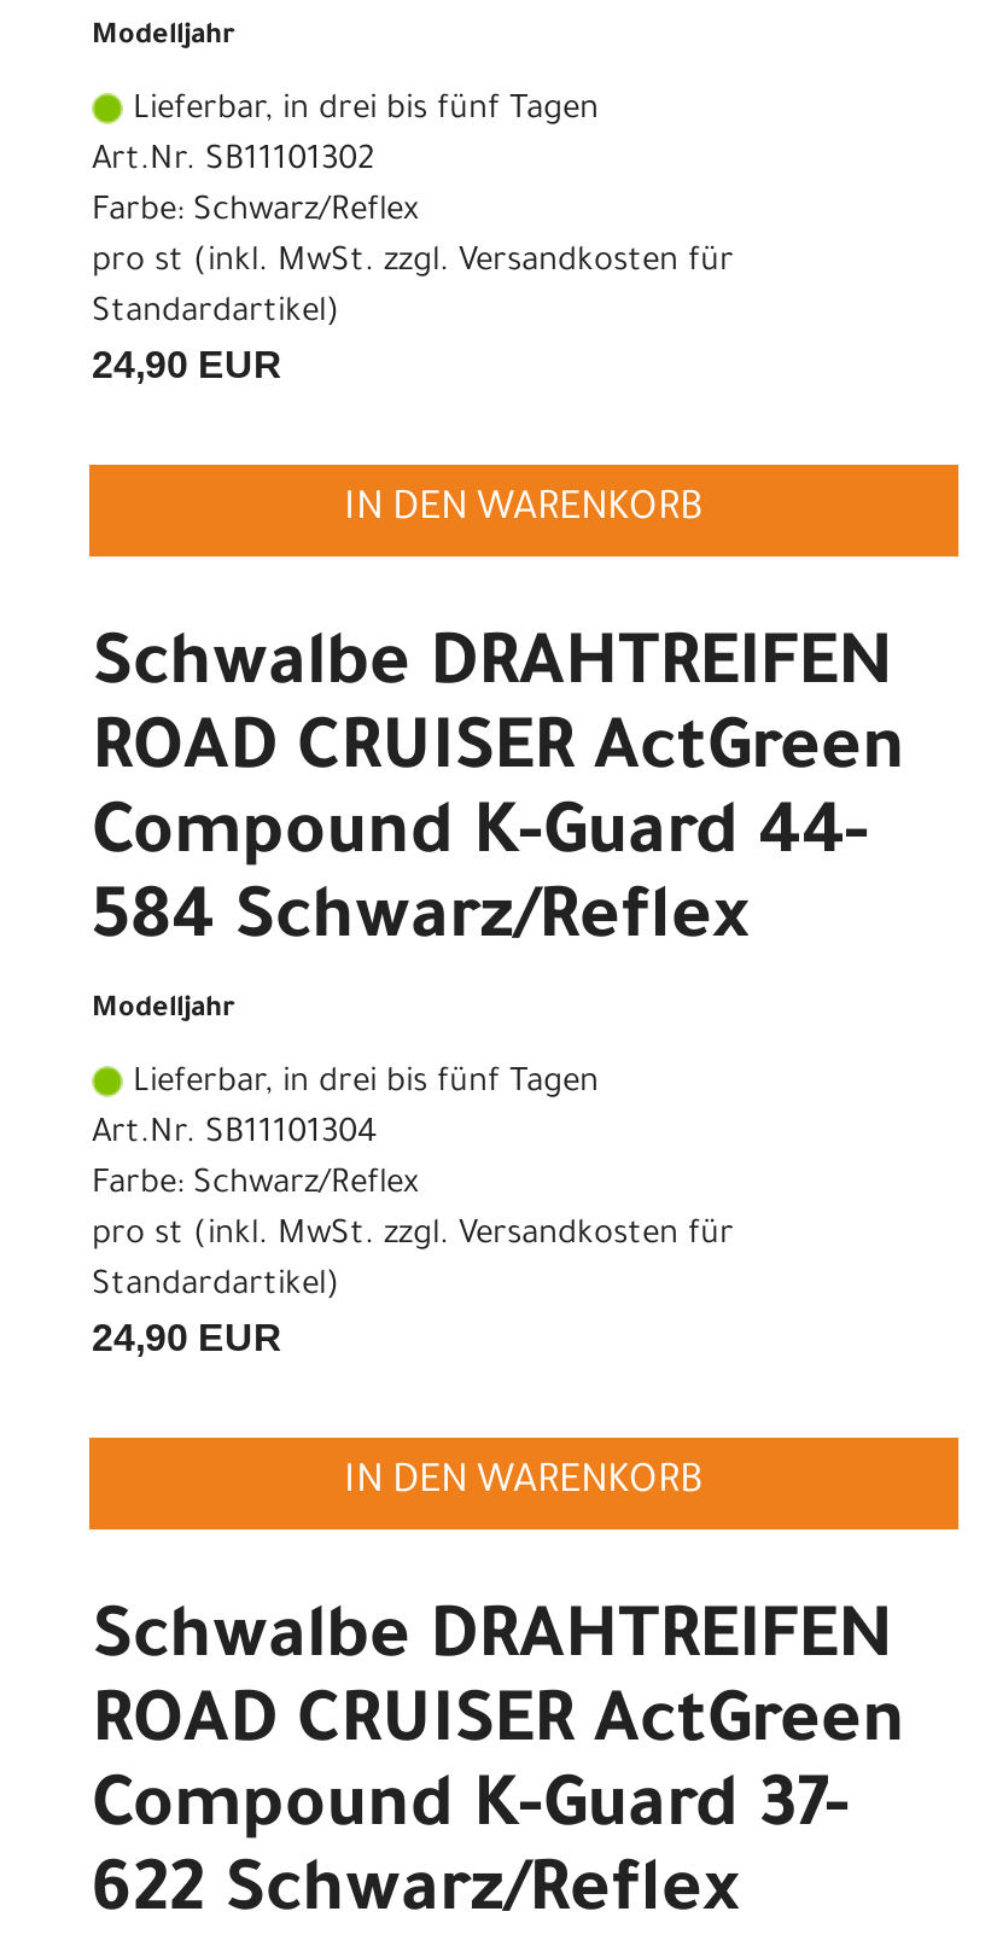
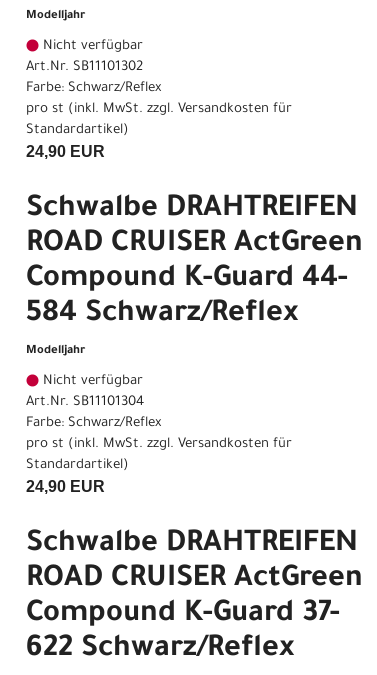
[123,93,599,130] Lieferbar, in drei bis fünf Tagen -> [39,39,143,54] Nicht verfügbar
[344,489,704,533] IN DEN WARENKORB -> none
[123,1066,599,1103] Lieferbar, in drei bis fünf Tagen -> [39,374,143,389] Nicht verfügbar
[344,1462,704,1506] IN DEN WARENKORB -> none

